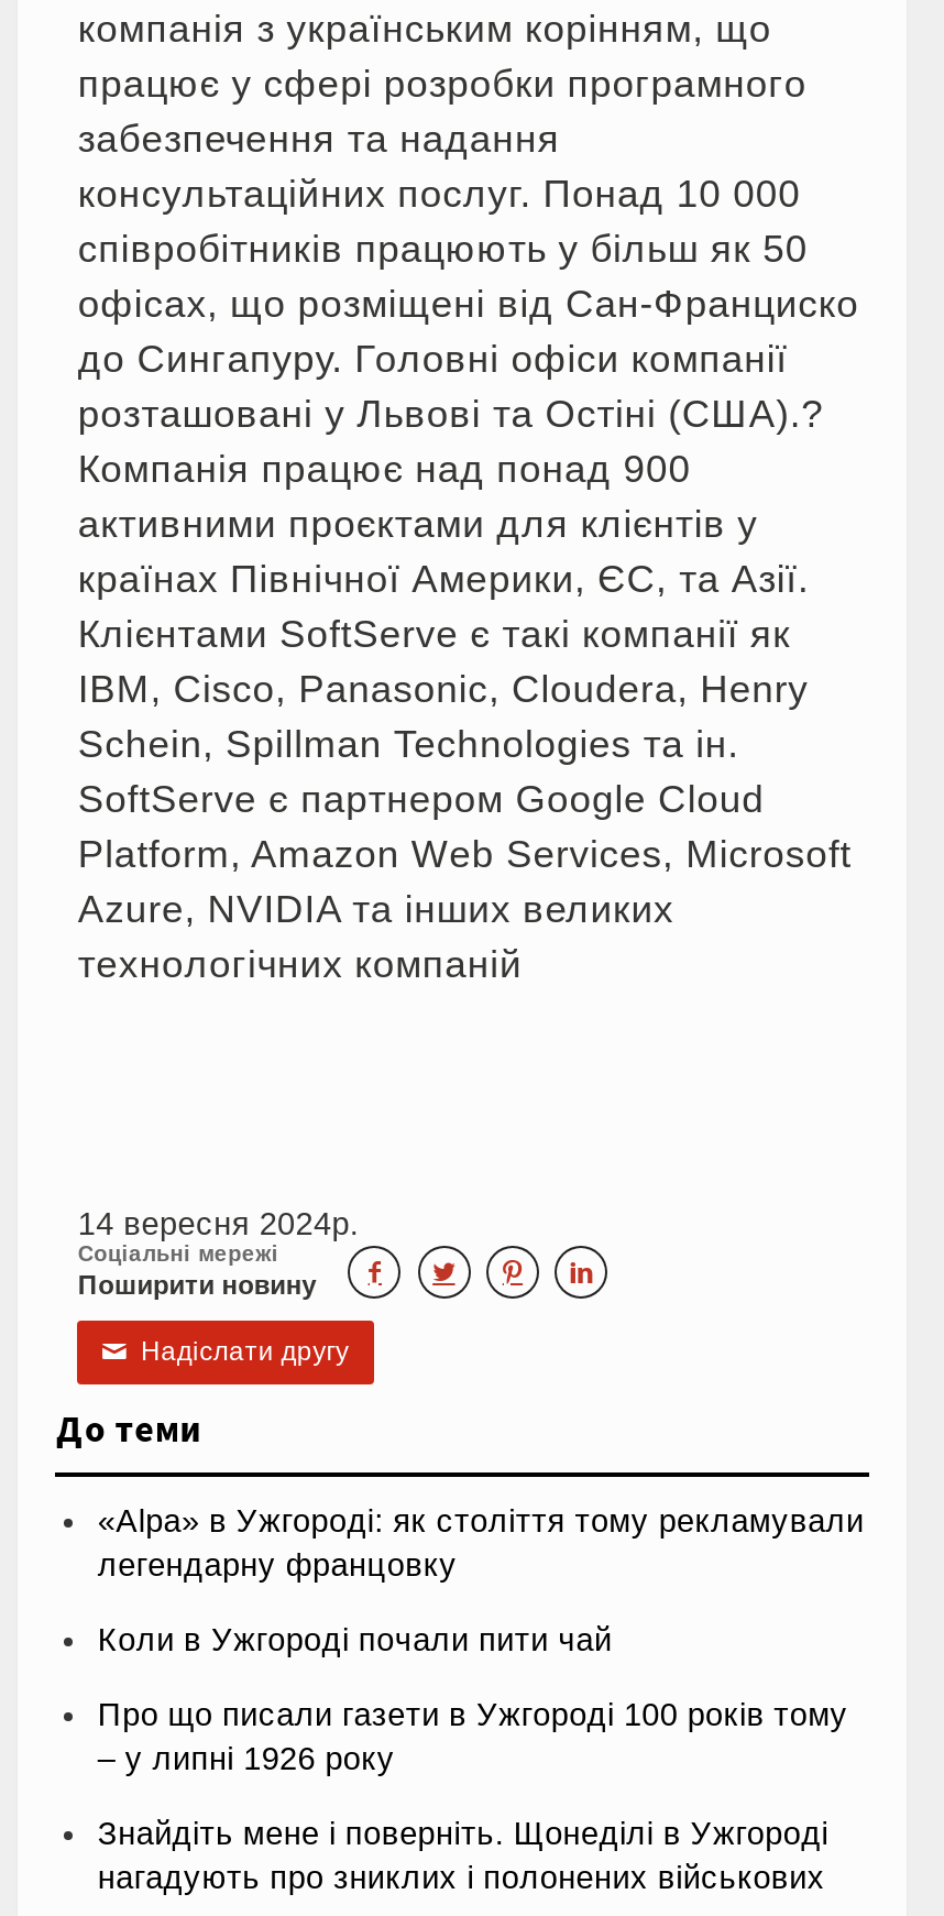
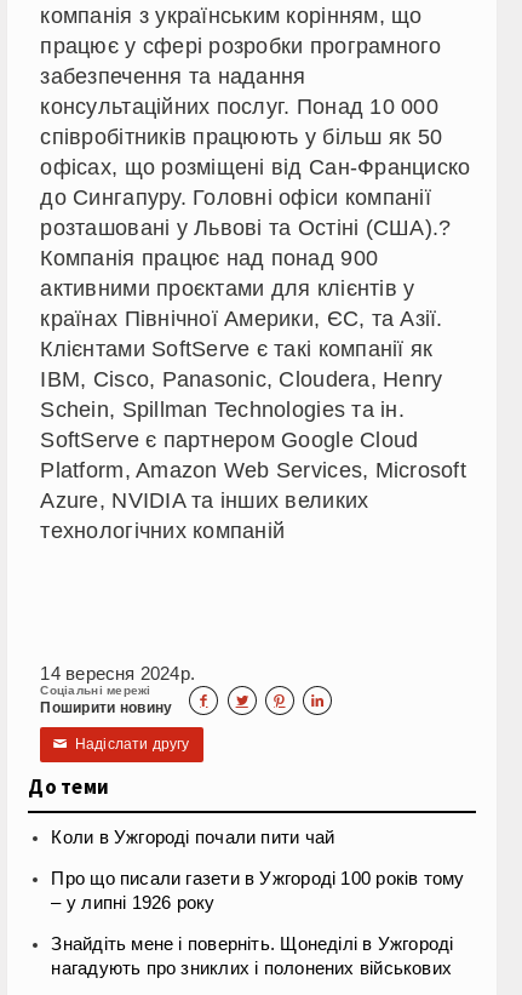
[98,1504,864,1583] «Alpa» в Ужгороді: як століття тому рекламували | легендарну францовку -> none

